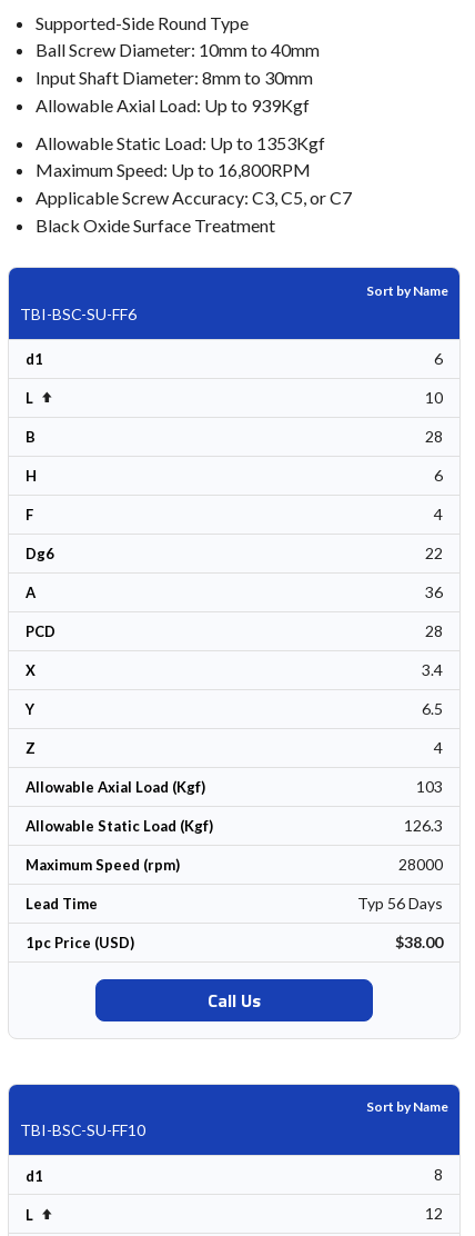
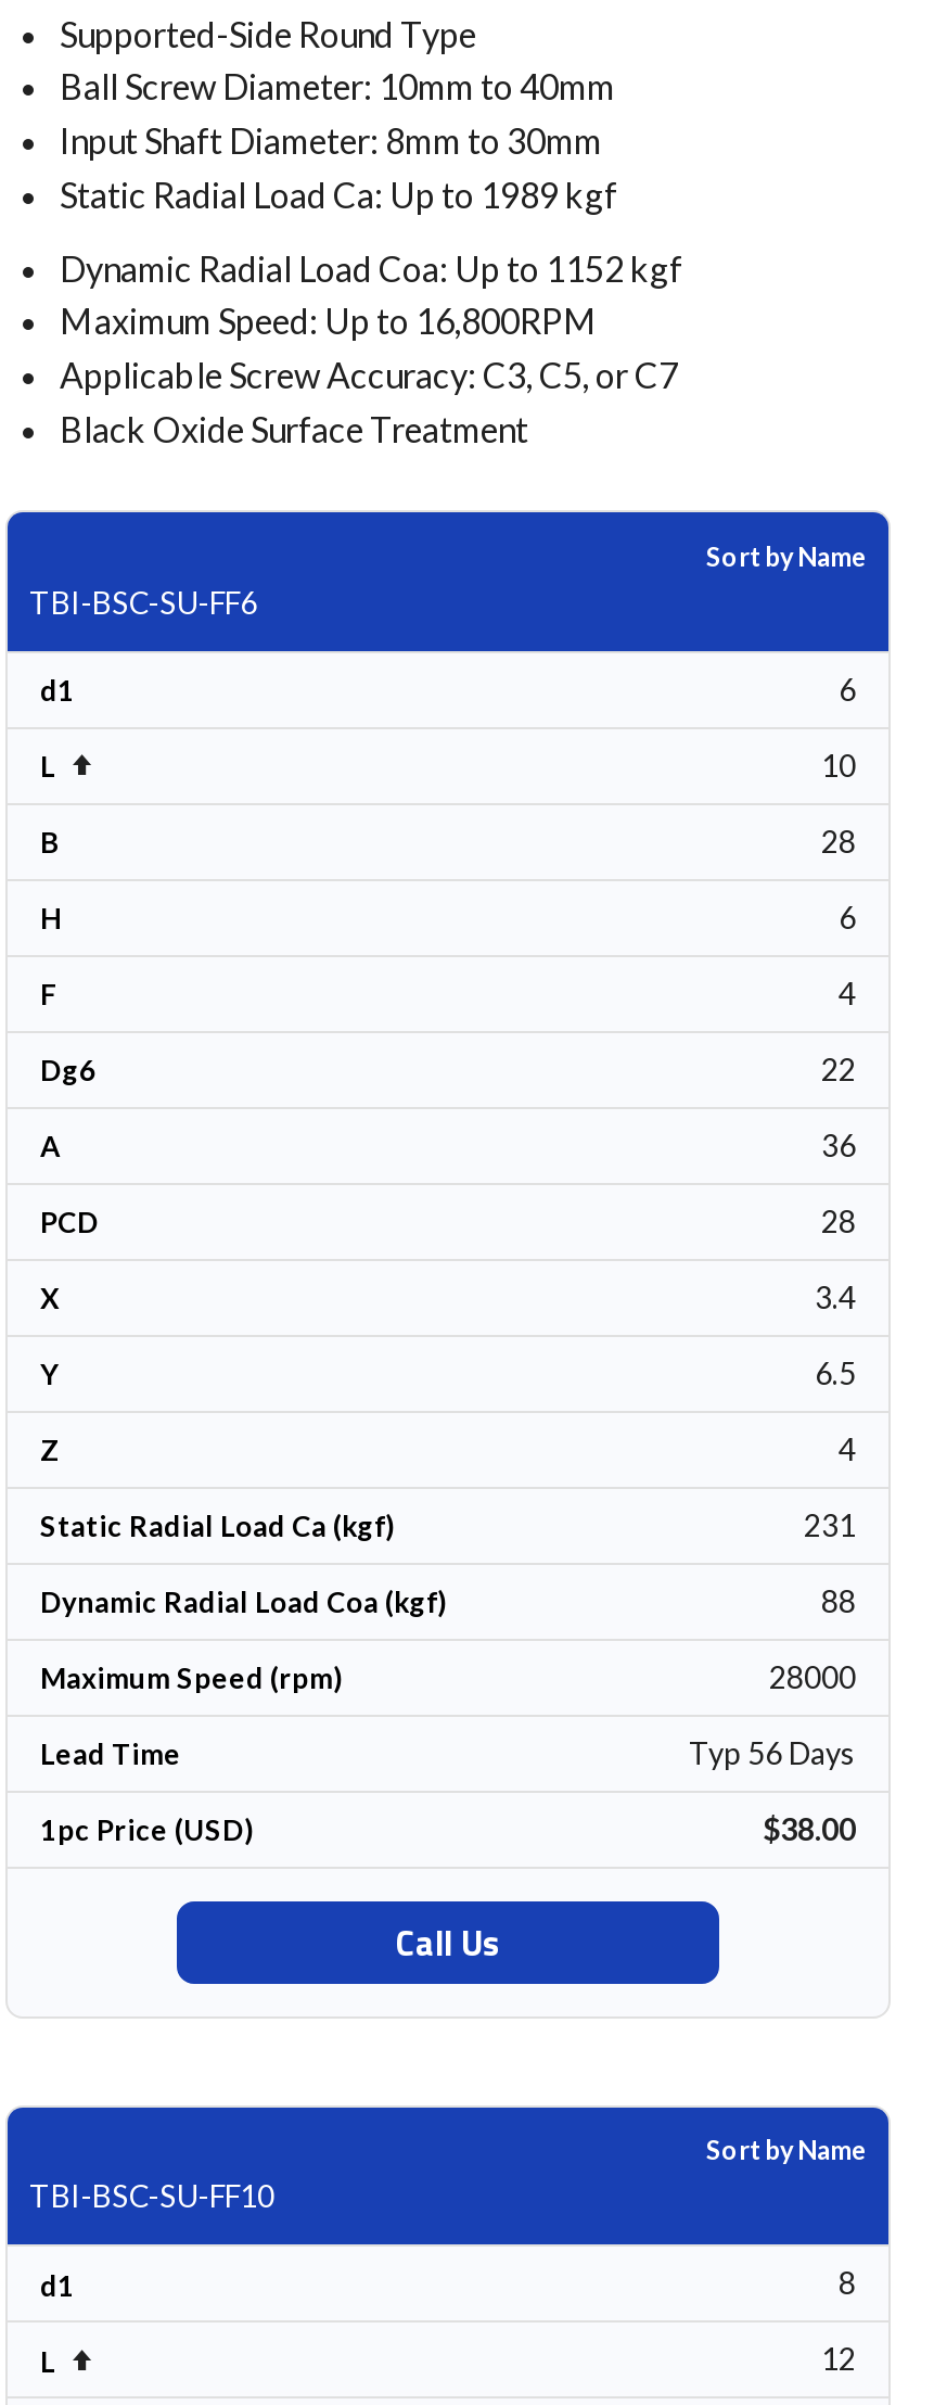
[36,94,310,115] Allowable Axial Load: Up to 939Kgf -> [60,173,617,214] Static Radial Load Ca: Up to 1989 kgf
[36,132,325,153] Allowable Static Load: Up to 1353Kgf -> [60,247,682,288] Dynamic Radial Load Coa: Up to 1152 kgf
[26,777,443,796] Allowable Axial Load (Kgf) | 103 -> [40,1506,856,1544] Static Radial Load Ca (kgf) | 231
[26,815,443,835] Allowable Static Load (Kgf) | 126.3 -> [40,1581,856,1620] Dynamic Radial Load Coa (kgf) | 88

